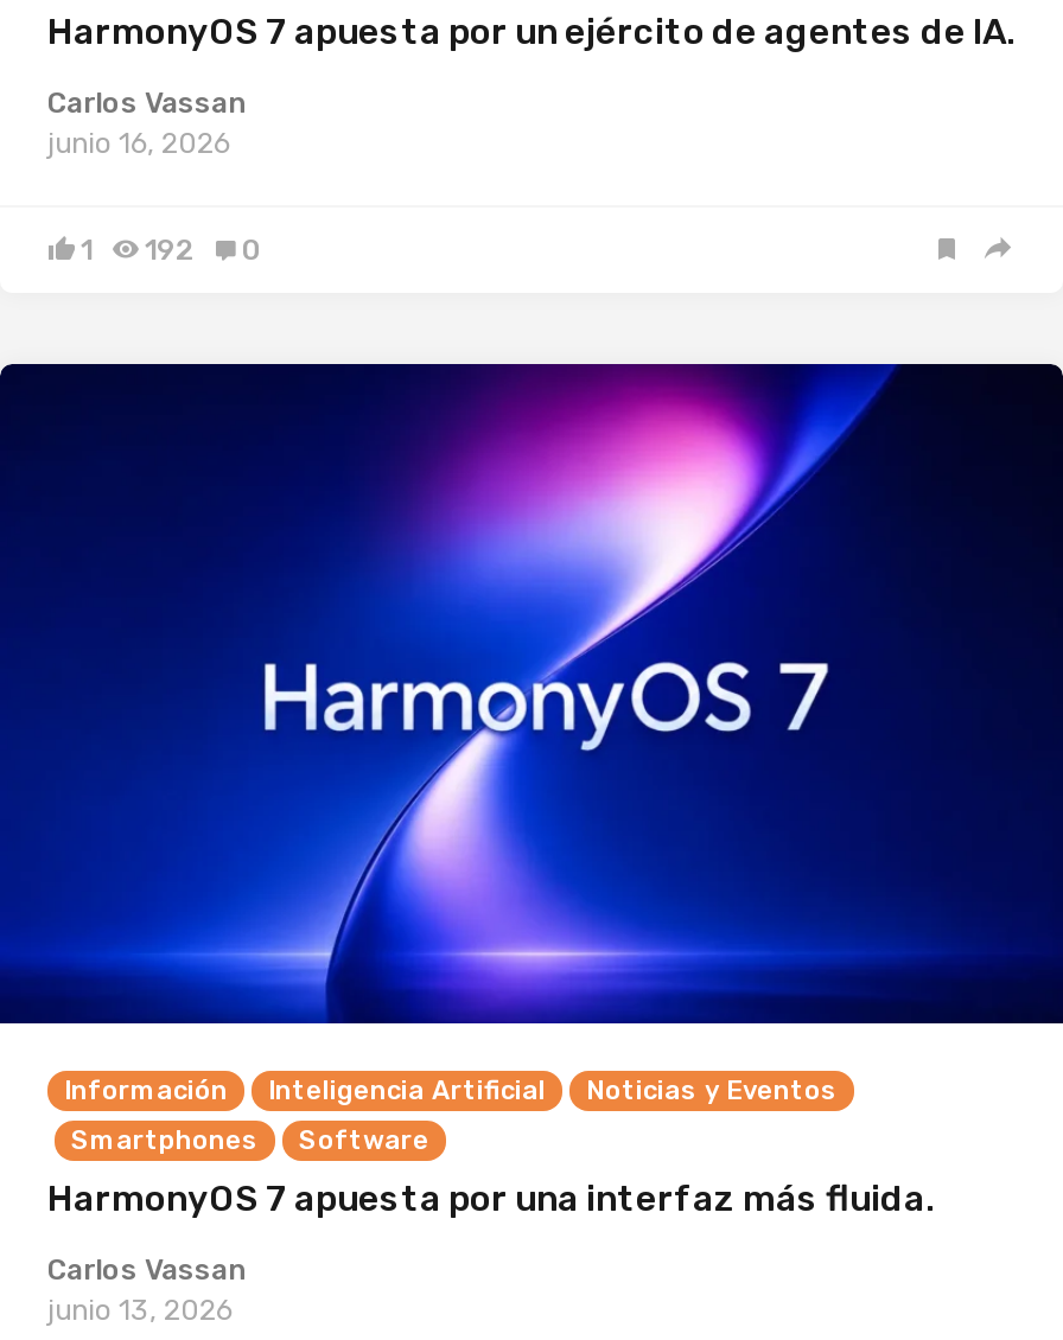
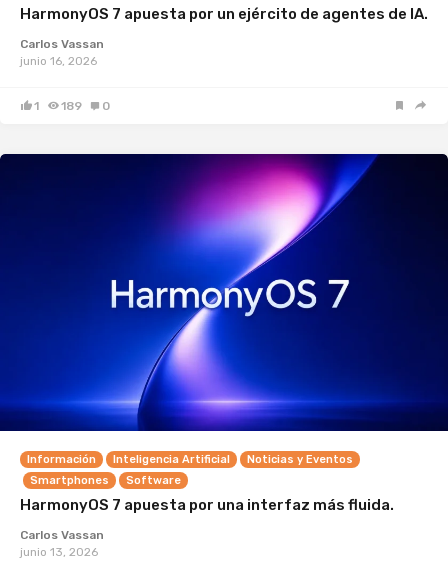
[81,235,261,268] 1 192 0 -> [34,99,110,113] 1 189 0

